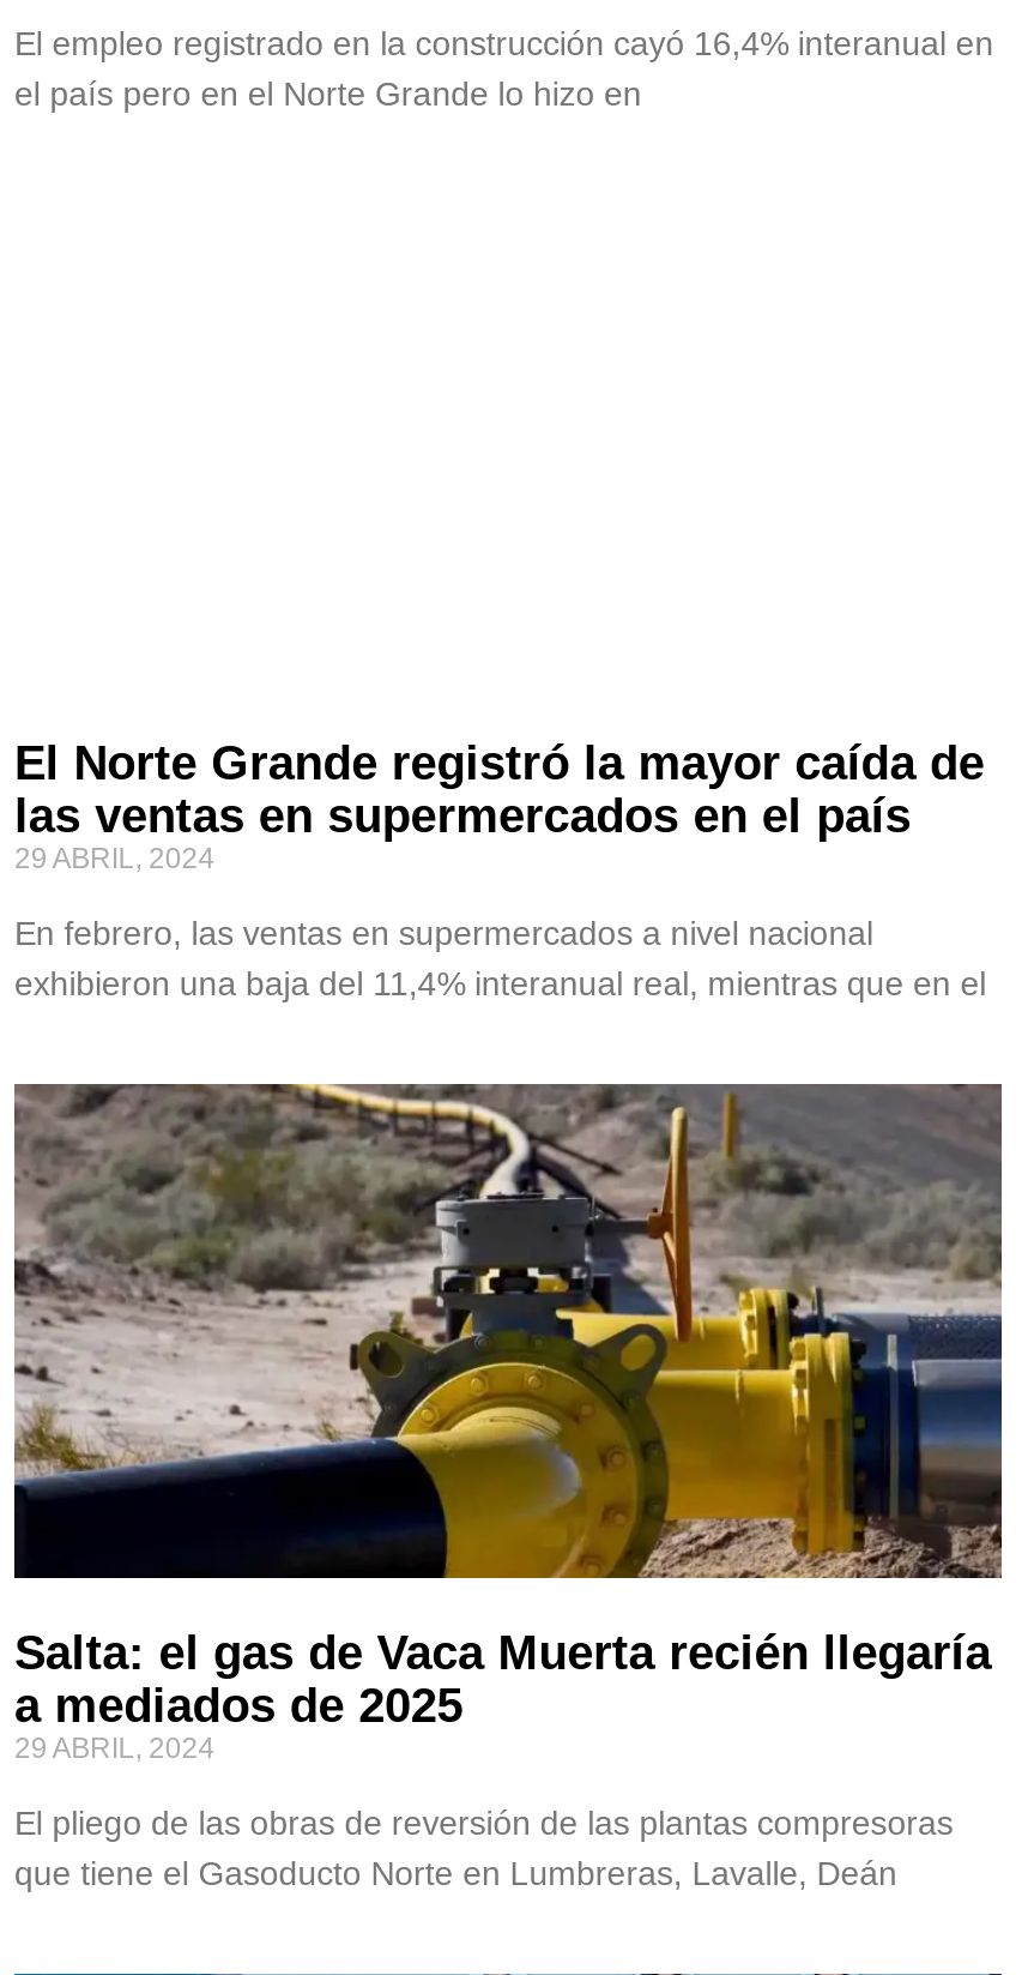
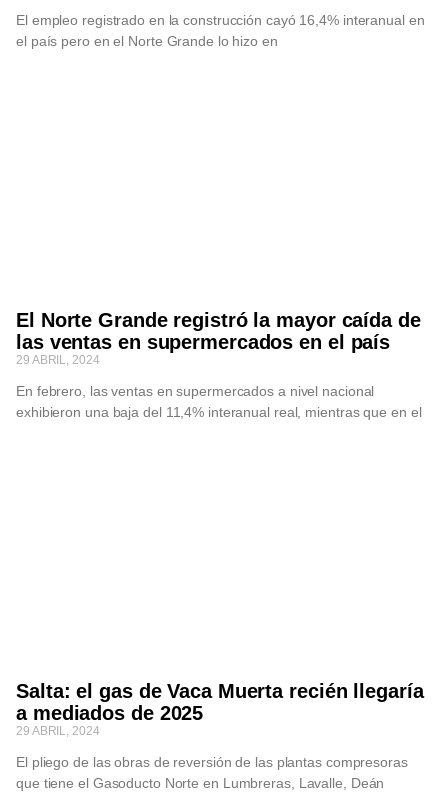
[12,1080,1004,1582] [image] -> none

